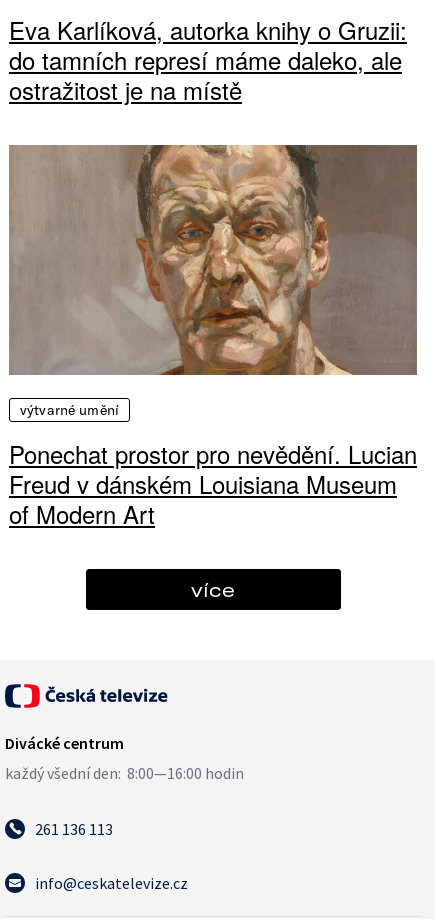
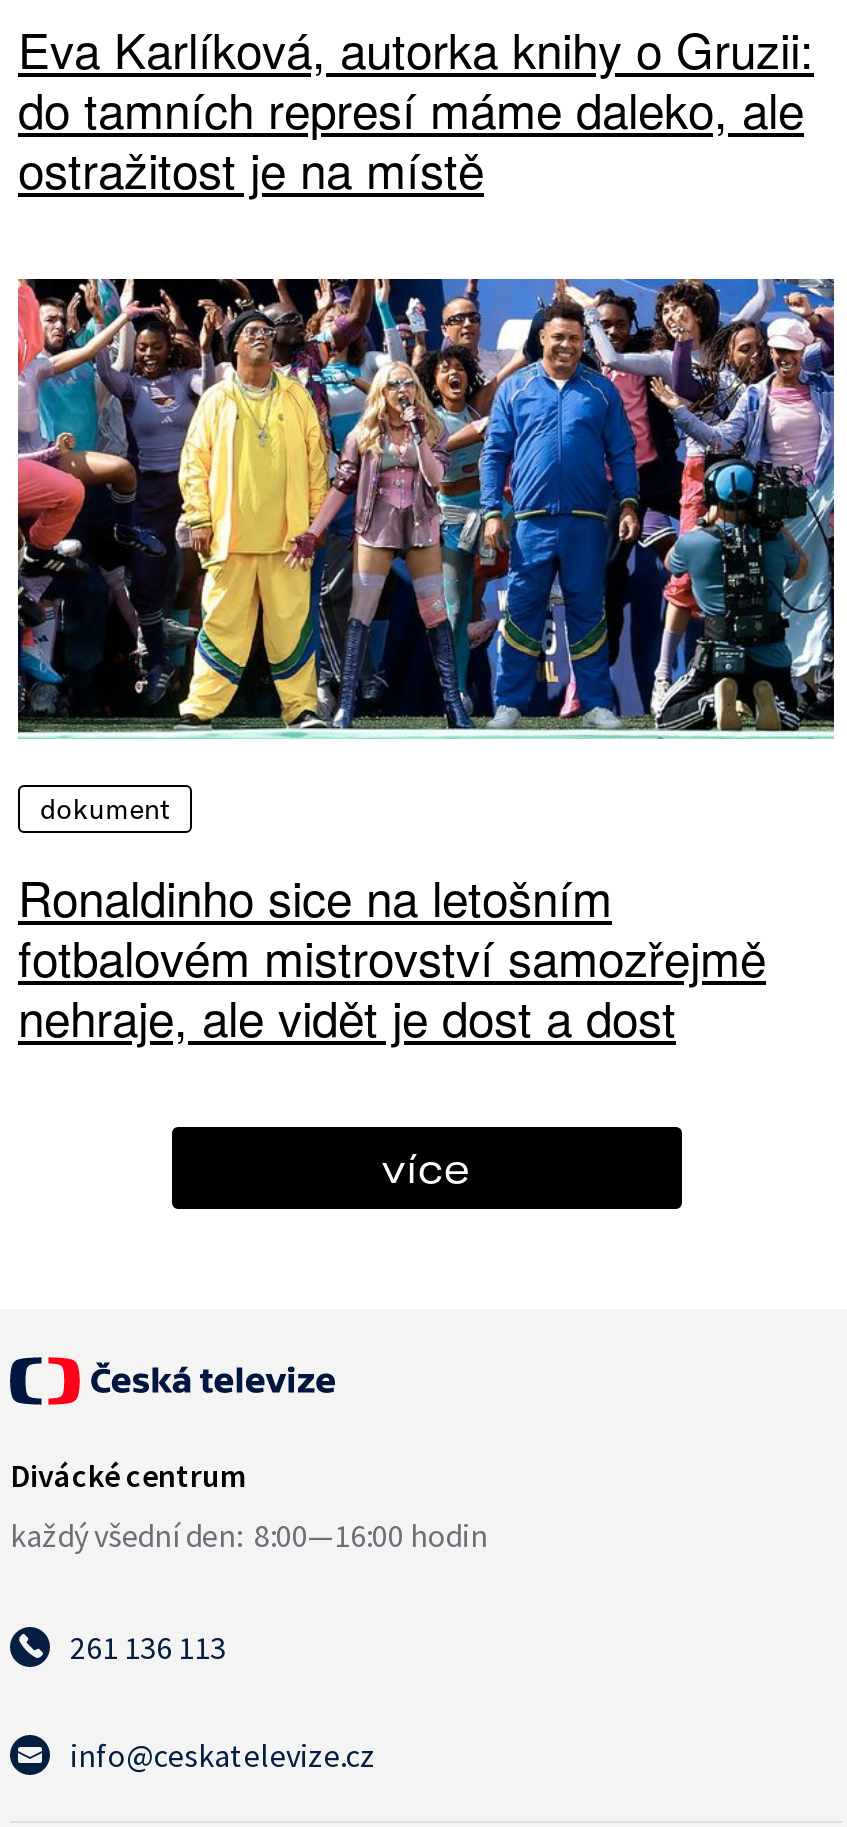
[9,144,418,419] [image] | výtvarné umění -> [16,277,836,828] [image] | dokument
[9,436,417,531] Ponechat prostor pro nevědění. Lucian | Freud v dánském Louisiana Museum | of Modern Art -> [18,862,766,1052] Ronaldinho sice na letošním | fotbalovém mistrovství samozřejmě | nehraje, ale vidět je dost a dost

